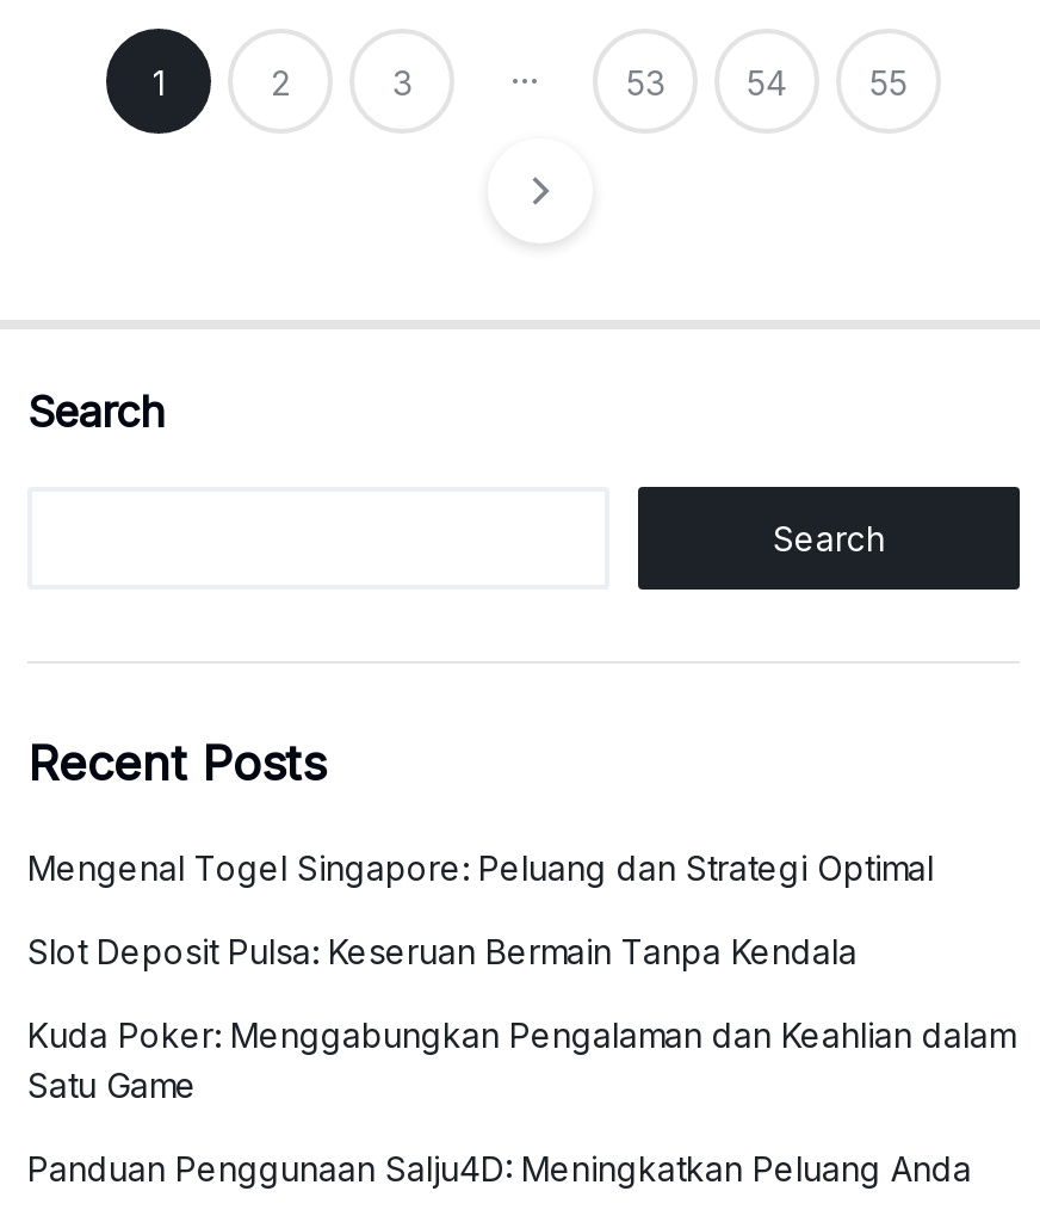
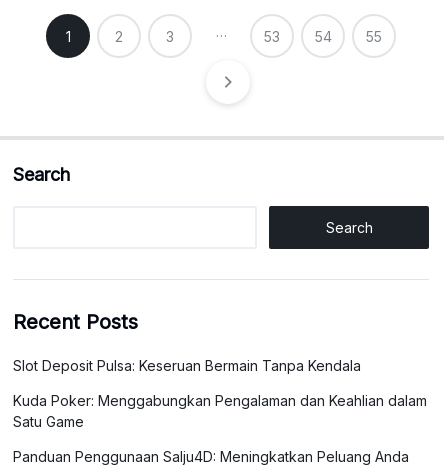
[27,847,934,888] Mengenal Togel Singapore: Peluang dan Strategi Optimal -> none

